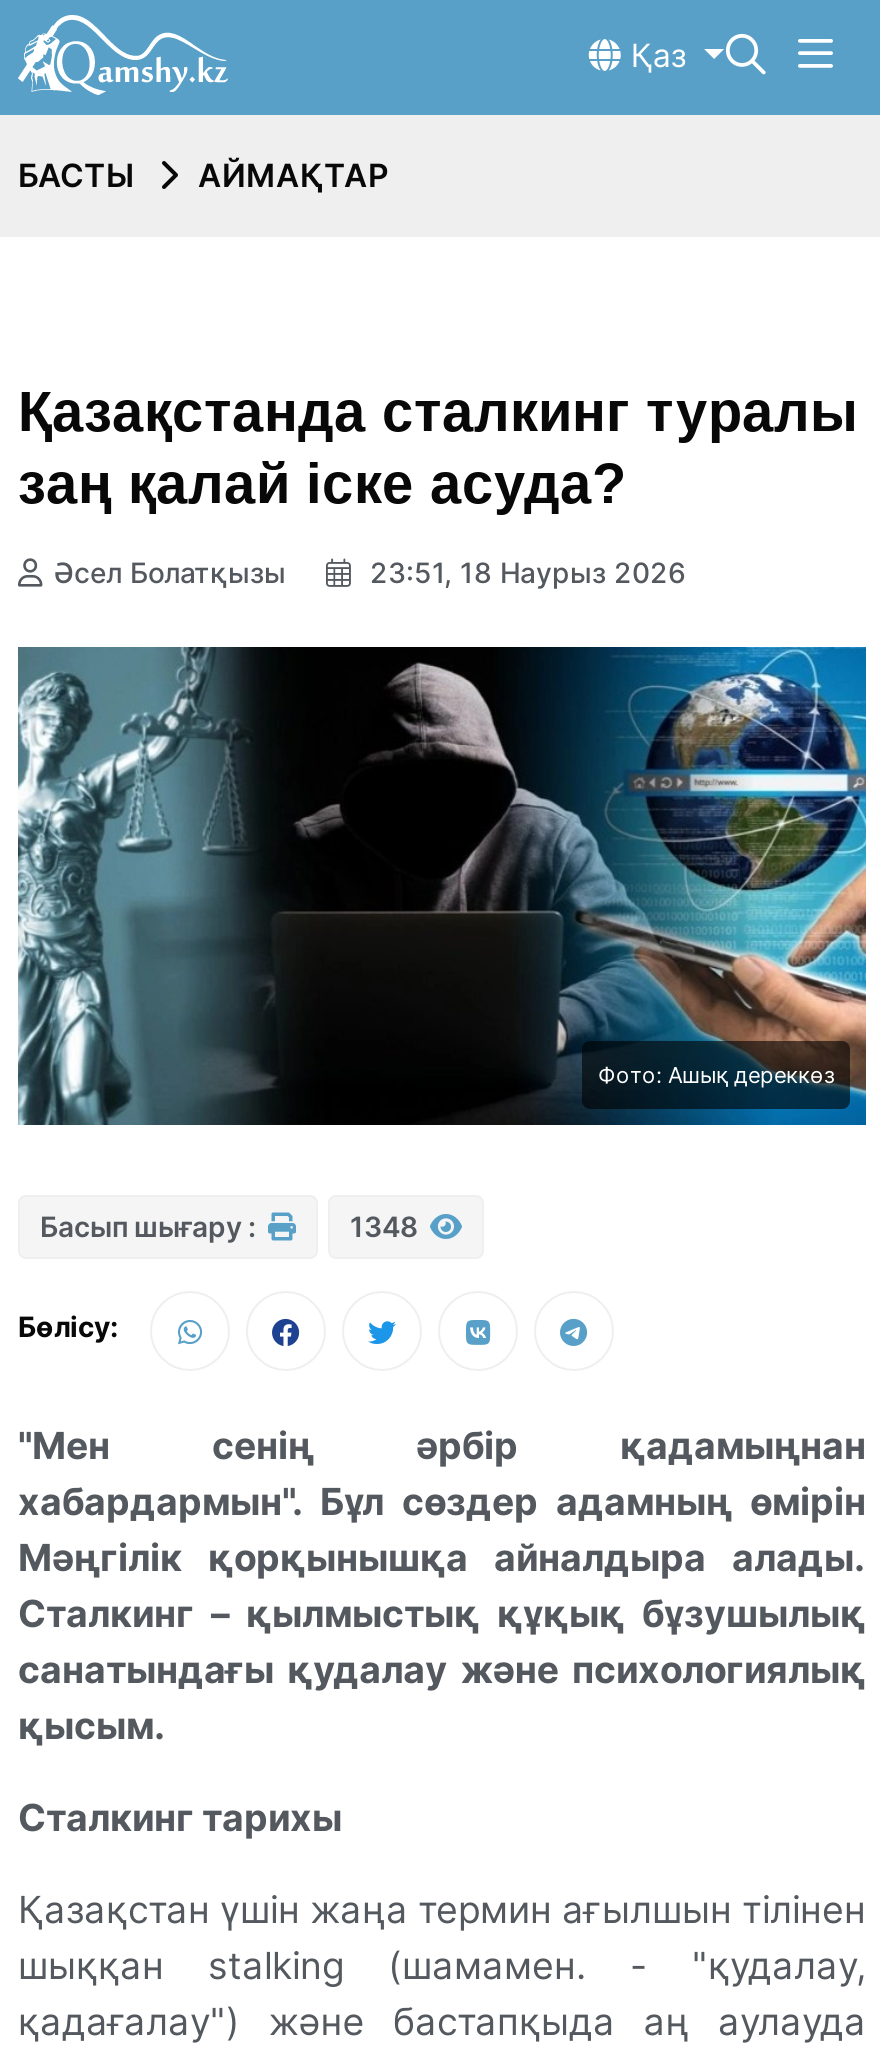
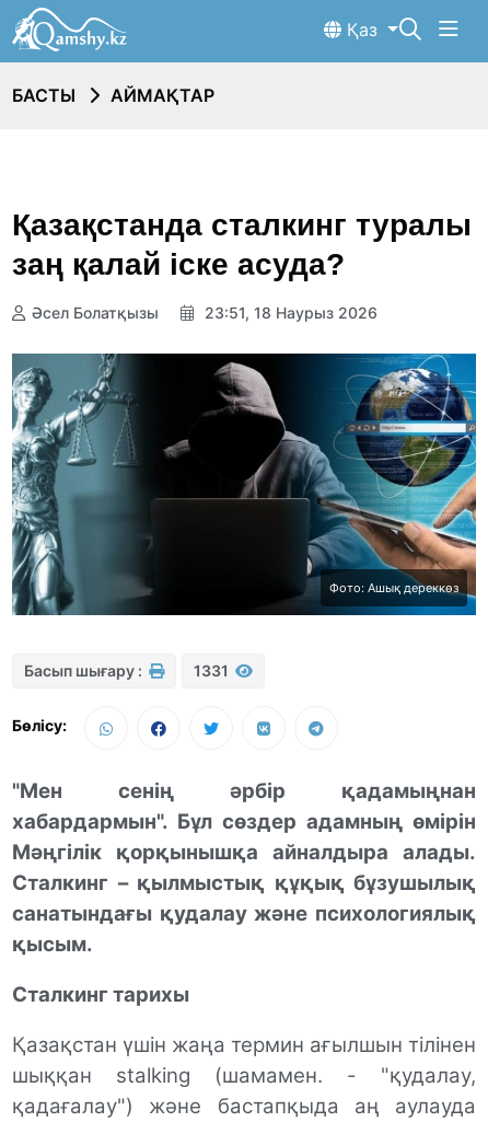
[350,1209,424,1243] 1348 -> [194,661,232,680] 1331

